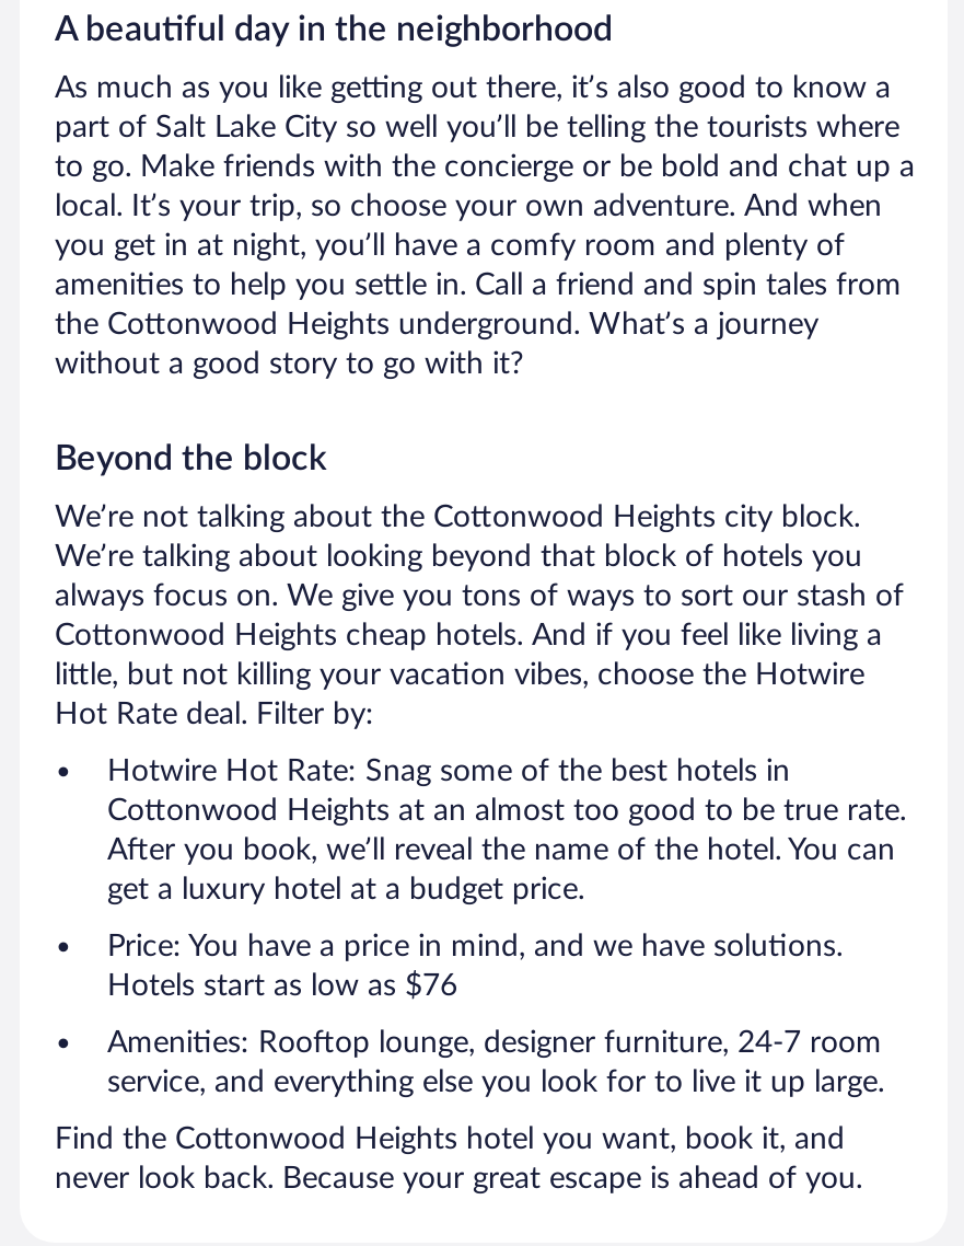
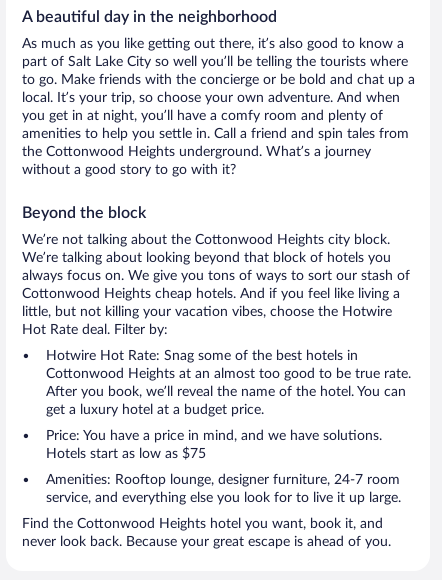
[107,972,457,1002] Hotels start as low as $76 -> [46,447,206,461] Hotels start as low as $75

